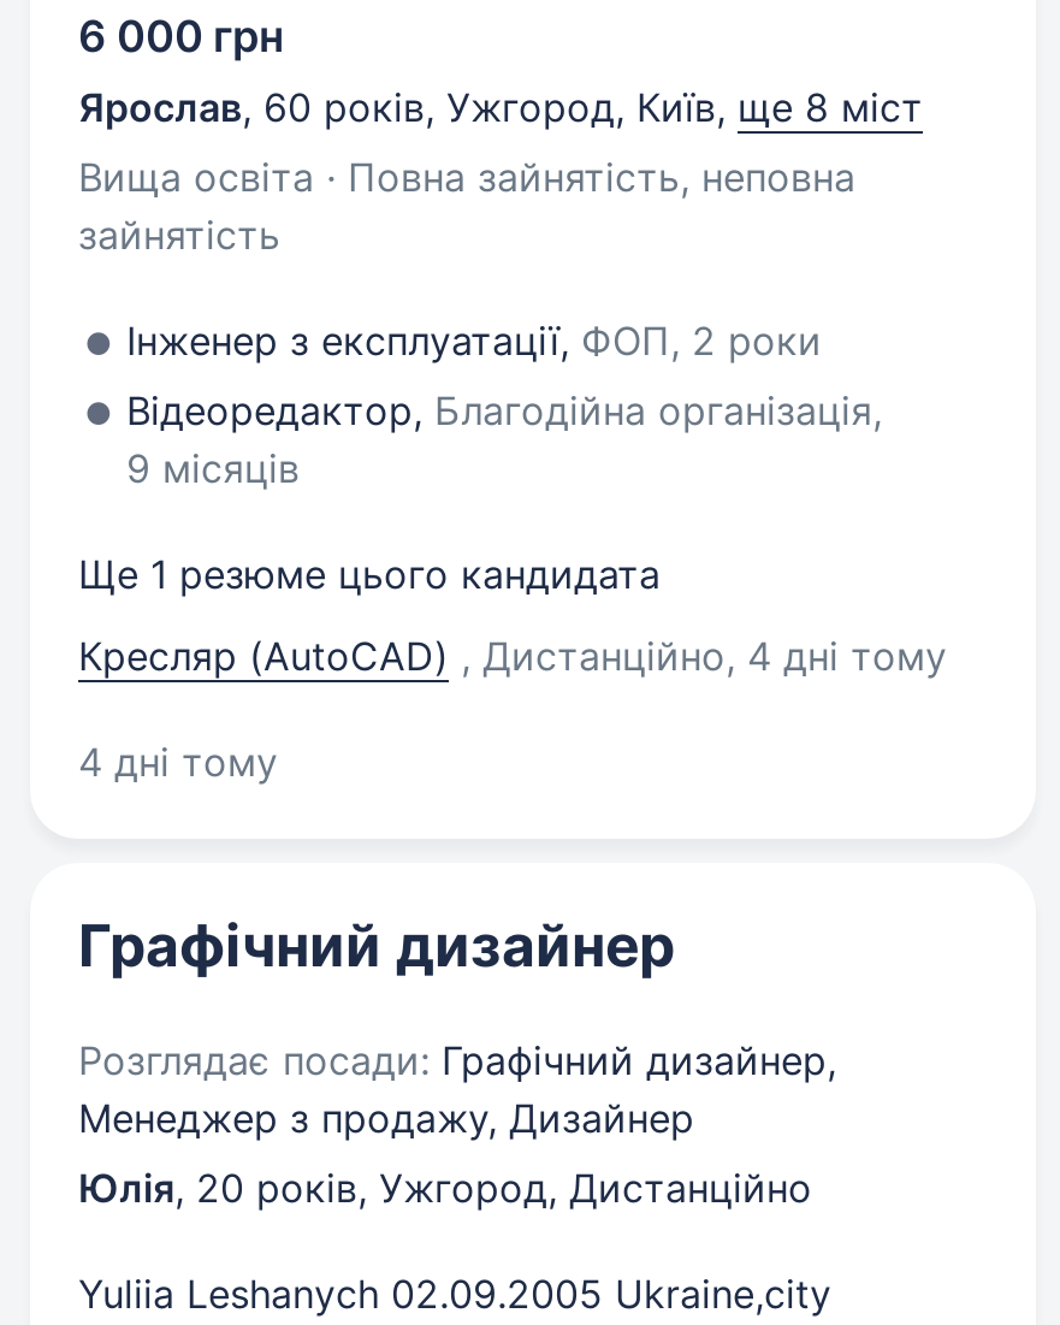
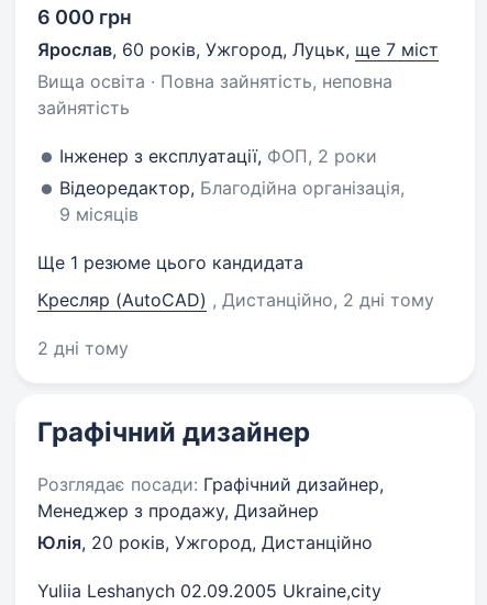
[78,83,923,131] Ярослав, 60 років, Ужгород, Київ, ще 8 міст -> [37,38,439,60] Ярослав, 60 років, Ужгород, Луцьк, ще 7 міст
[78,632,947,680] Кресляр (AutoCAD) , Дистанційно, 4 дні тому -> [37,289,434,311] Кресляр (AutoCAD) , Дистанційно, 2 дні тому
[78,738,278,786] 4 дні тому -> [37,337,129,359] 2 дні тому

